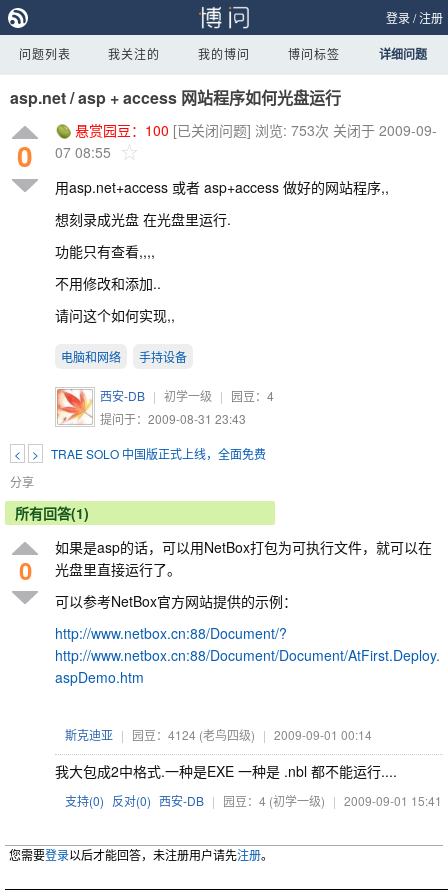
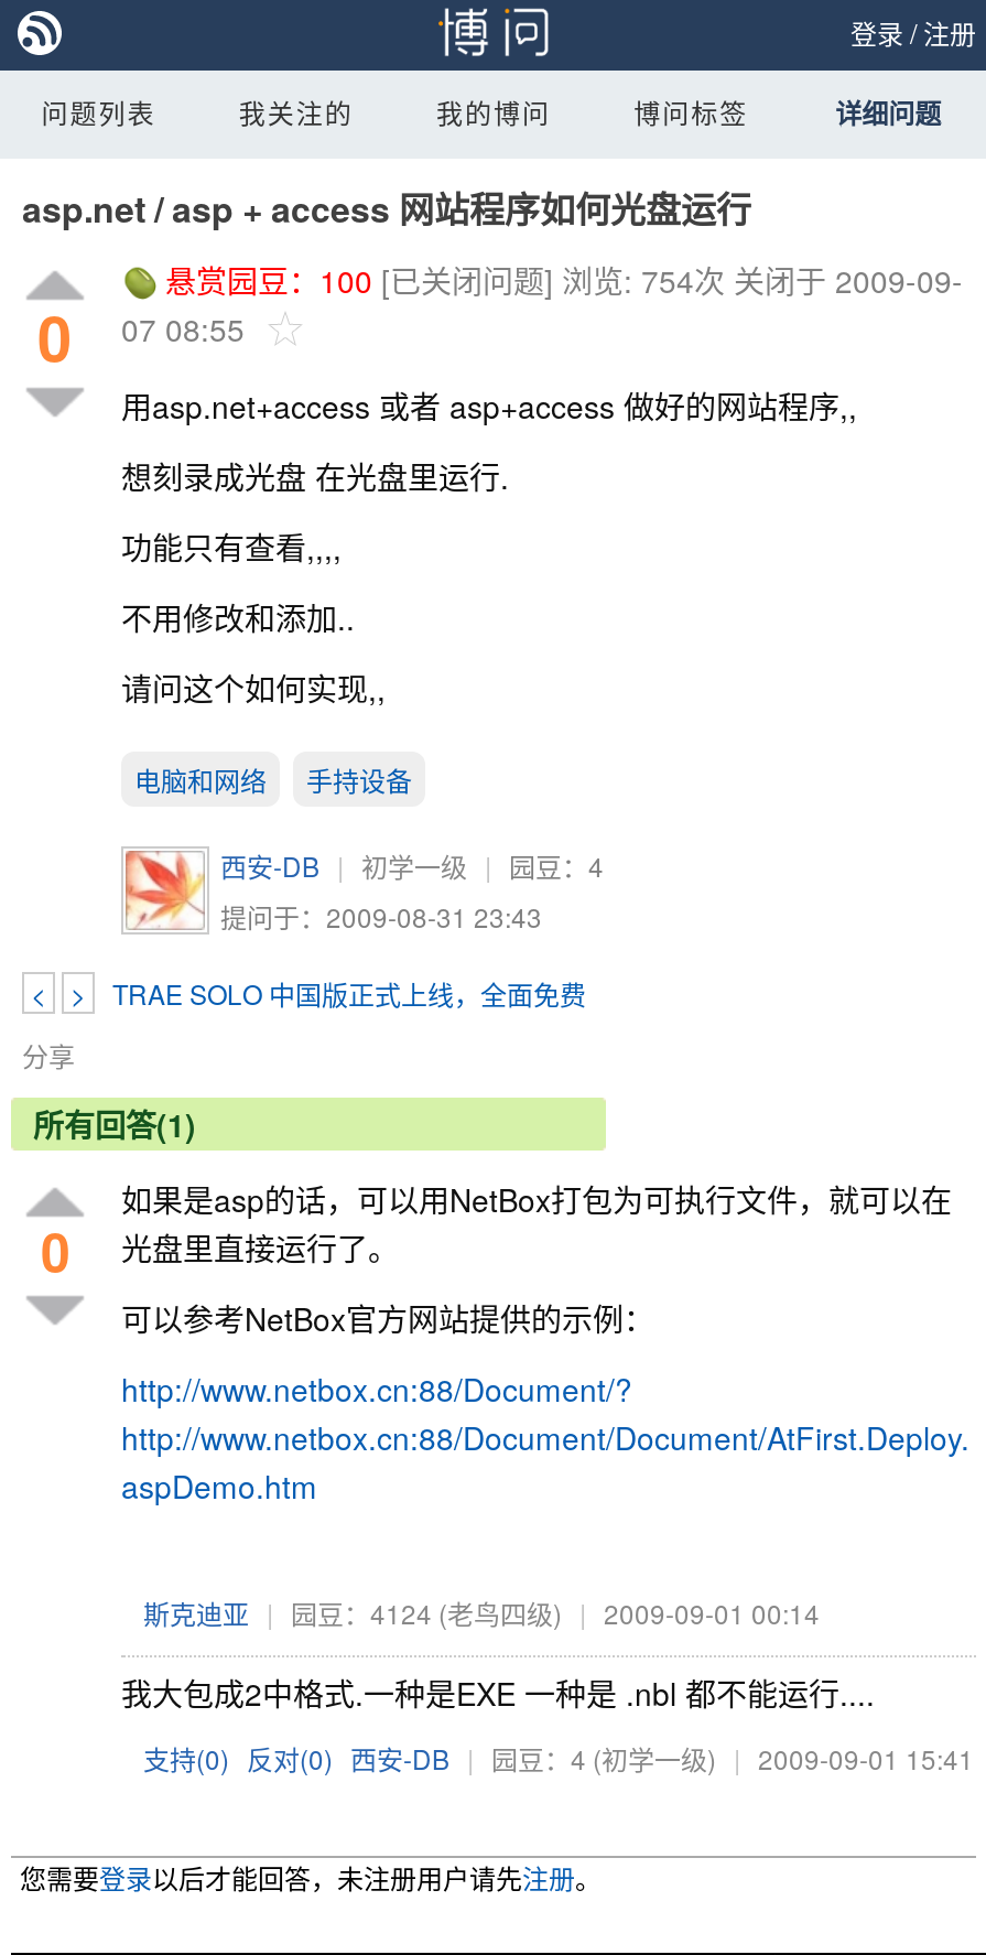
[75,120,437,140] 悬赏园豆：100 [已关闭问题]浏览: 753次 关闭于 2009-09- -> [165,258,963,302] 悬赏园豆：100 [已关闭问题]浏览: 754次 关闭于 2009-09-

